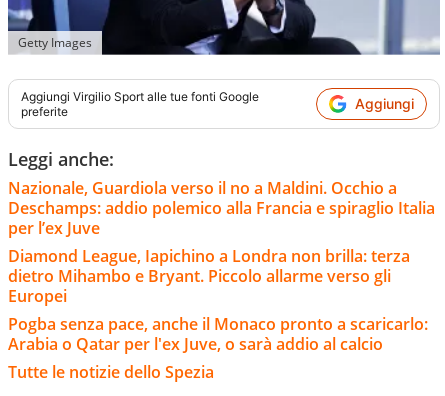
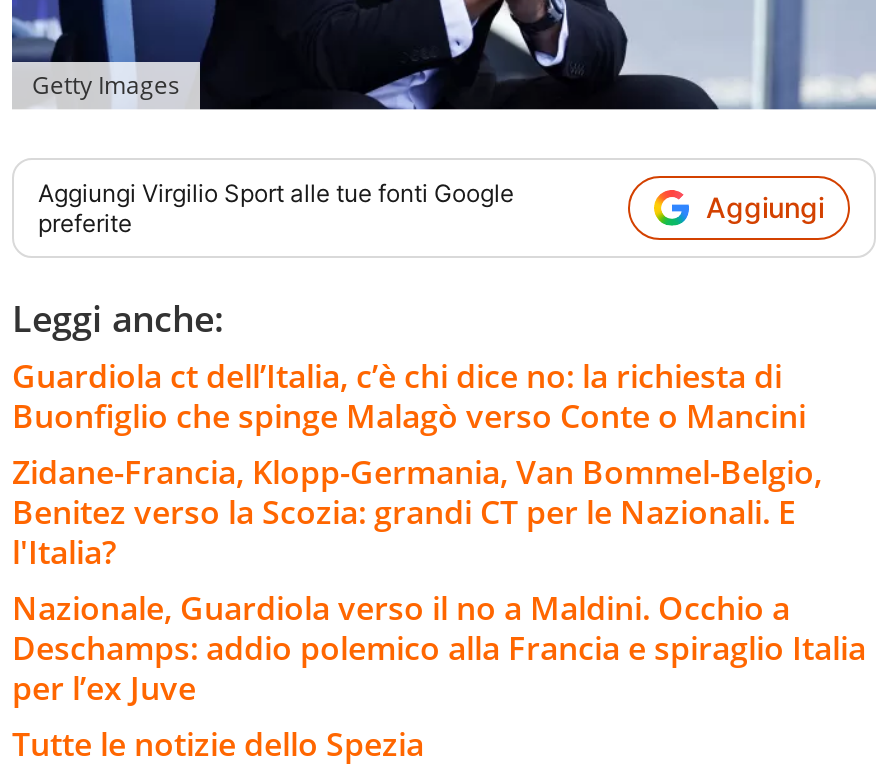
none -> [12,354,822,574] Guardiola ct dell’Italia, c’è chi dice no: la richiesta di | Buonfiglio che spinge Malagò verso Conte o Mancini | Zidane-Francia, Klopp-Germania, Van Bommel-Belgio, | Benitez verso la Scozia: grandi CT per le Nazionali. E | l'Italia?
moved [8,177,435,239] -> [12,586,866,710]: Nazionale, Guardiola verso il no a Maldini. Occhio a | Deschamps: addio polemico alla Francia e spiraglio Italia | per l’ex Juve
[8,245,428,355] Diamond League, Iapichino a Londra non brilla: terza | dietro Mihambo e Bryant. Piccolo allarme verso gli | Europei | Pogba senza pace, anche il Monaco pronto a scaricarlo: | Arabia o Qatar per l'ex Juve, o sarà addio al calcio -> none

